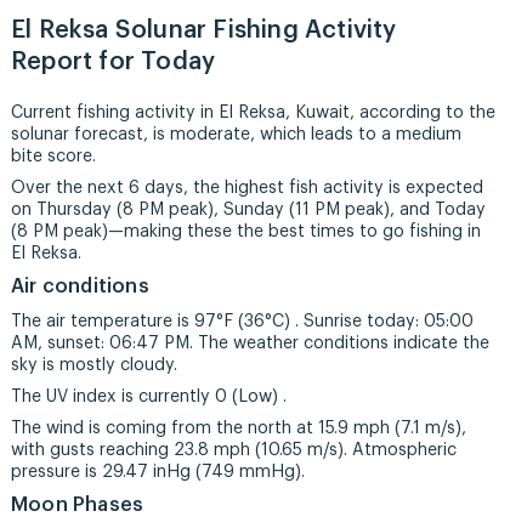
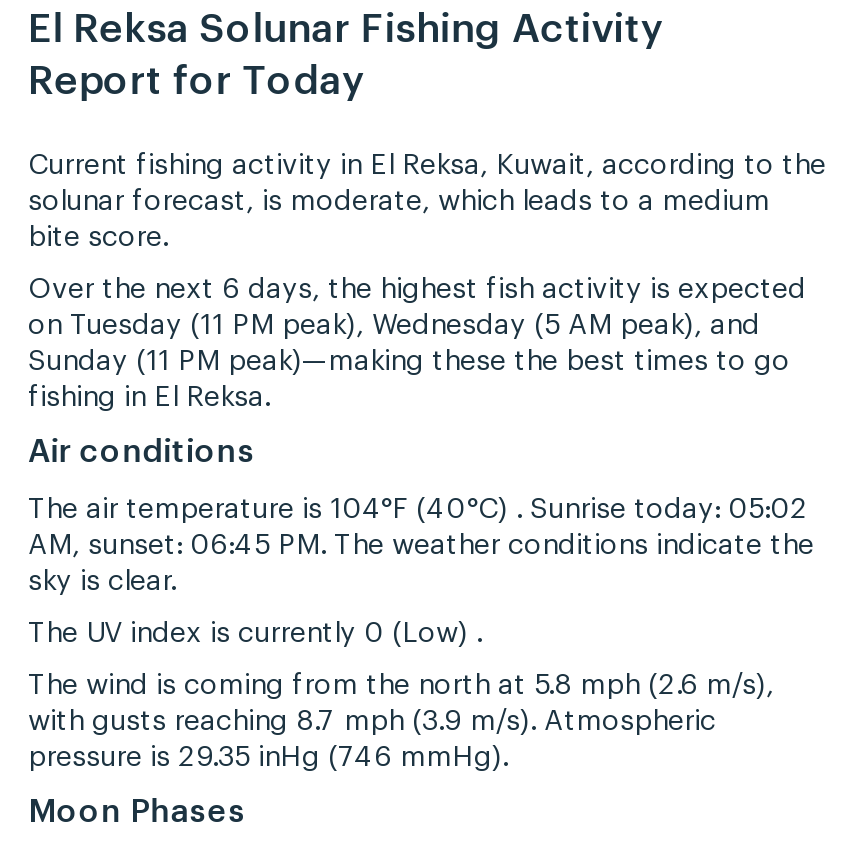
[11,201,486,262] on Thursday (8 PM peak), Sunday (11 PM peak), and Today | (8 PM peak)—making these the best times to go fishing in | El Reksa. -> [28,312,790,412] on Tuesday (11 PM peak), Wednesday (5 AM peak), and | Sunday (11 PM peak)—making these the best times to go | fishing in El Reksa.
[11,313,489,374] The air temperature is 97°F (36°C) . Sunrise today: 05:00 | AM, sunset: 06:47 PM. The weather conditions indicate the | sky is mostly cloudy. -> [28,496,814,596] The air temperature is 104°F (40°C) . Sunrise today: 05:02 | AM, sunset: 06:45 PM. The weather conditions indicate the | sky is clear.
[11,420,466,437] The wind is coming from the north at 15.9 mph (7.1 m/s), -> [28,672,774,700] The wind is coming from the north at 5.8 mph (2.6 m/s),
[11,442,457,459] with gusts reaching 23.8 mph (10.65 m/s). Atmospheric -> [28,708,716,736] with gusts reaching 8.7 mph (3.9 m/s). Atmospheric
[11,464,305,481] pressure is 29.47 inHg (749 mmHg). -> [28,744,508,772] pressure is 29.35 inHg (746 mmHg).

